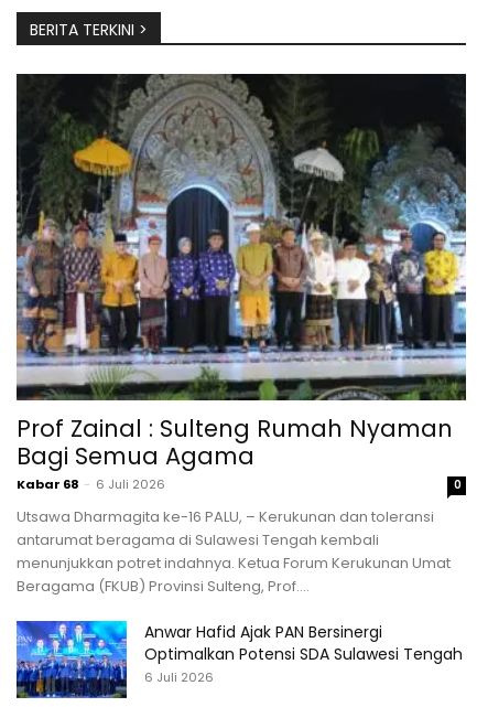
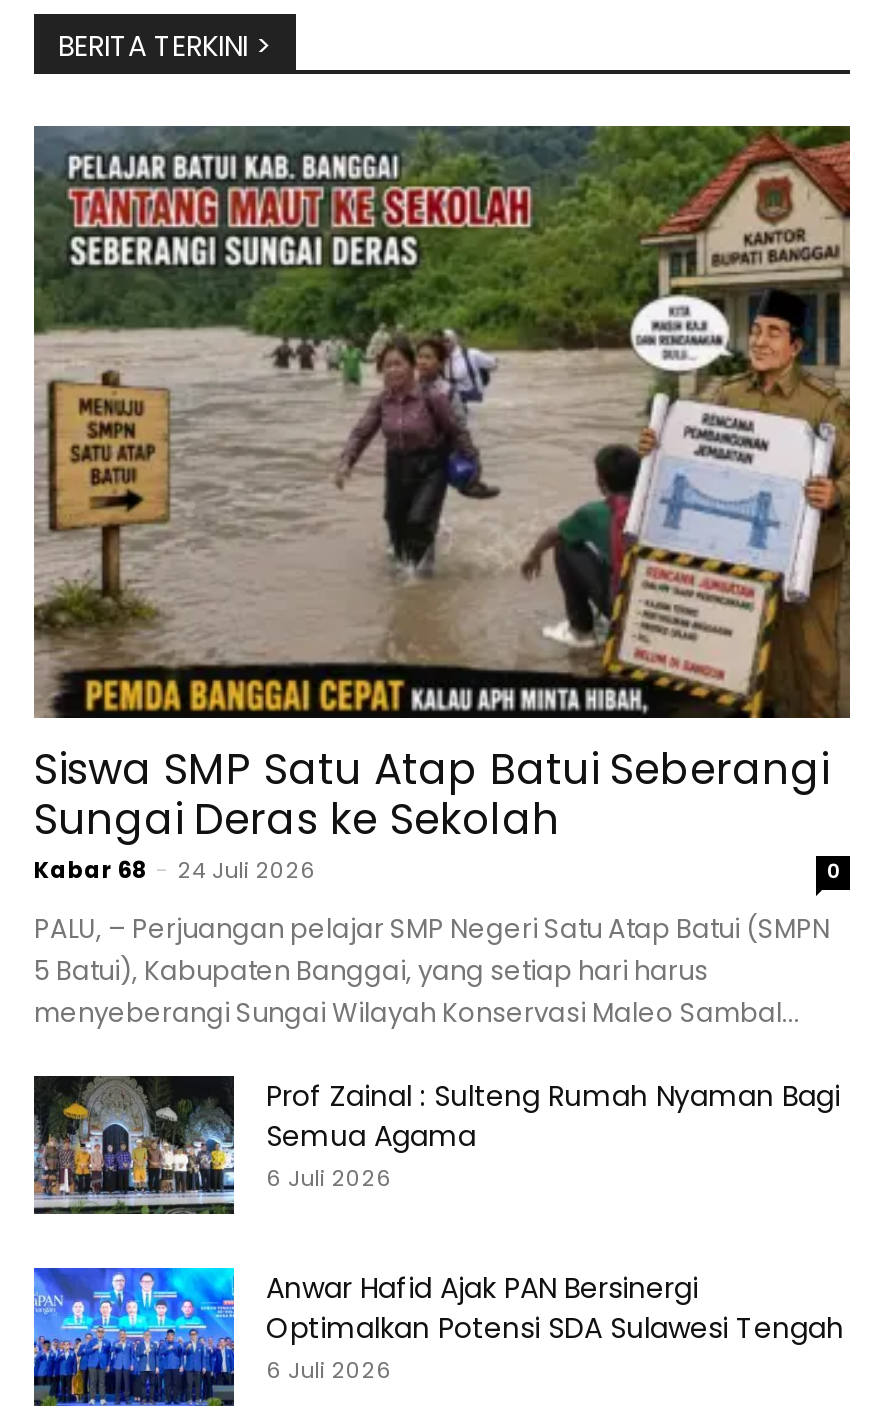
[15,73,467,493] [image] | Prof Zainal : Sulteng Rumah Nyaman | Bagi Semua Agama | Kabar 68 - 6 Juli 2026 -> [32,123,852,886] [image] | Siswa SMP Satu Atap Batui Seberangi | Sungai Deras ke Sekolah | Kabar 68 - 24 Juli 2026
[17,507,451,597] Utsawa Dharmagita ke-16 PALU, – Kerukunan dan toleransi | antarumat beragama di Sulawesi Tengah kembali | menunjukkan potret indahnya. Ketua Forum Kerukunan Umat | Beragama (FKUB) Provinsi Sulteng, Prof.... -> [34,910,840,1194] PALU, – Perjuangan pelajar SMP Negeri Satu Atap Batui (SMPN | 5 Batui), Kabupaten Banggai, yang setiap hari harus | menyeberangi Sungai Wilayah Konservasi Maleo Sambal... | Prof Zainal : Sulteng Rumah Nyaman Bagi | Semua Agama | 6 Juli 2026

